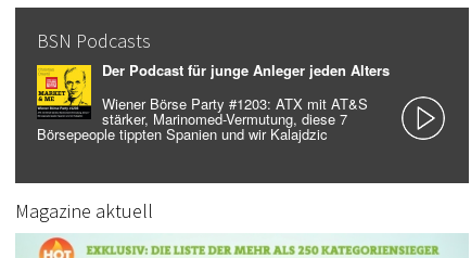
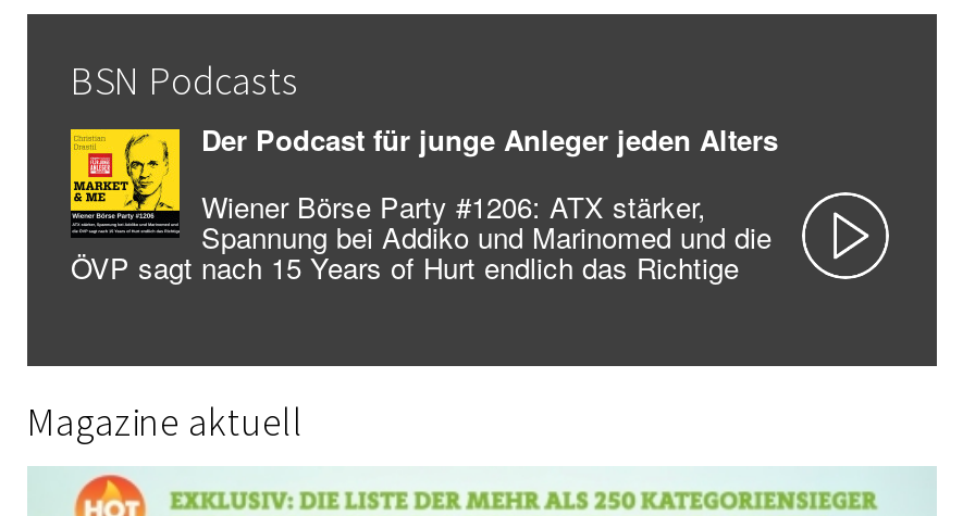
[37,93,368,144] Wiener Börse Party #1203: ATX mit AT&S | stärker, Marinomed-Vermutung, diese 7 | Börsepeople tippten Spanien und wir Kalajdzic -> [71,186,771,288] Wiener Börse Party #1206: ATX stärker, | Spannung bei Addiko und Marinomed und die | ÖVP sagt nach 15 Years of Hurt endlich das Richtige

